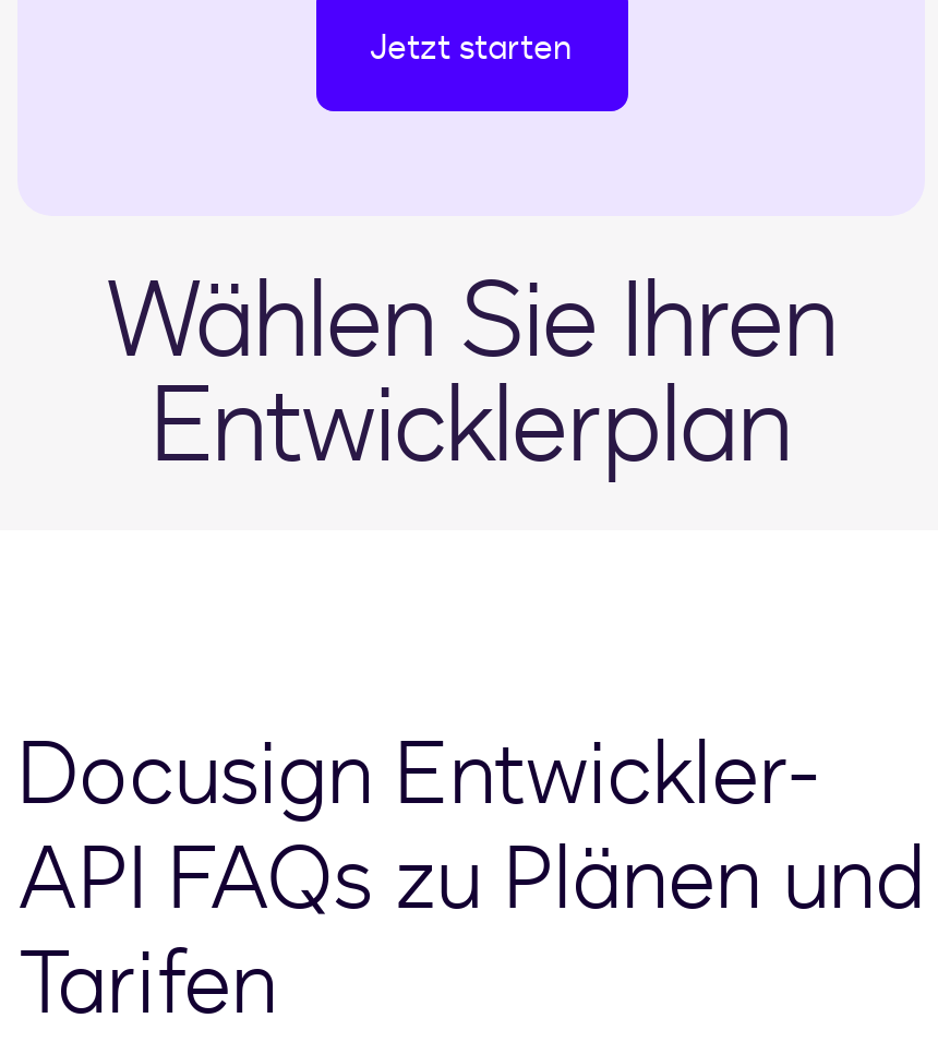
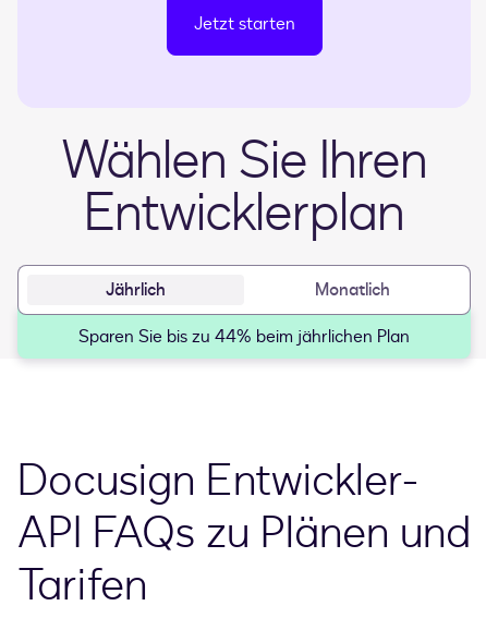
none -> [17,265,471,360] [image] | Jährlich | Monatlich | Sparen Sie bis zu 44% beim jährlichen Plan

